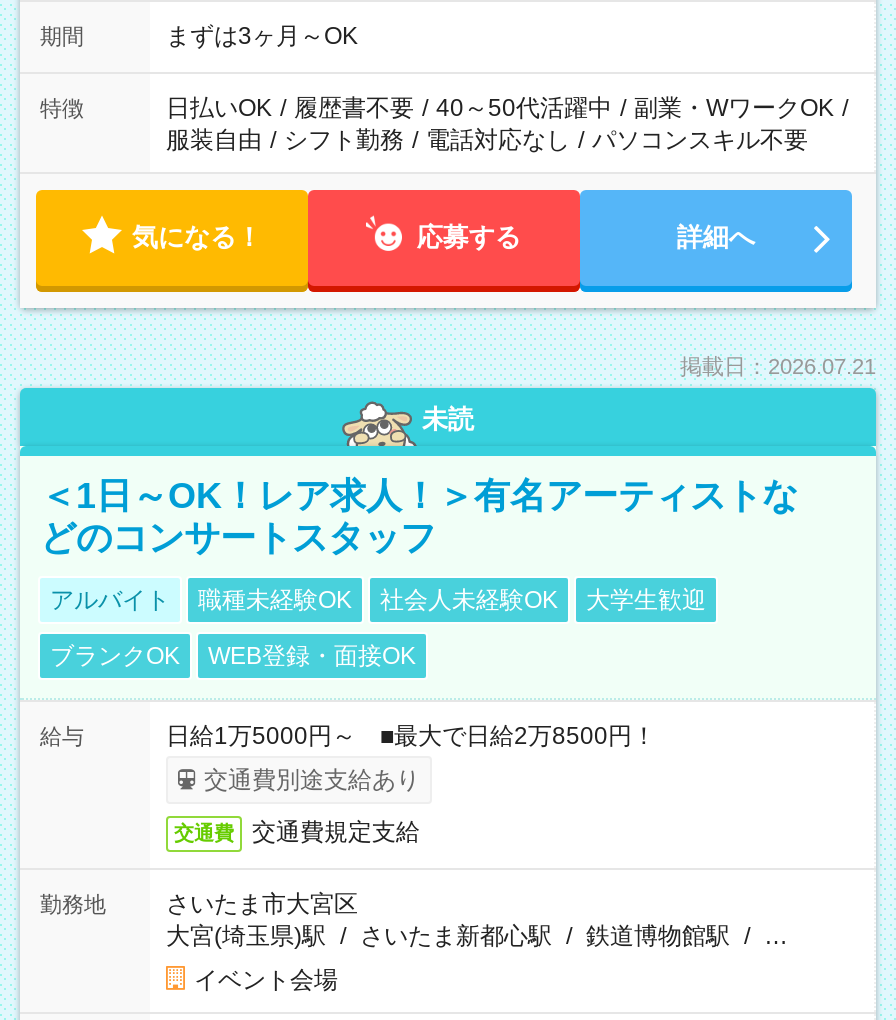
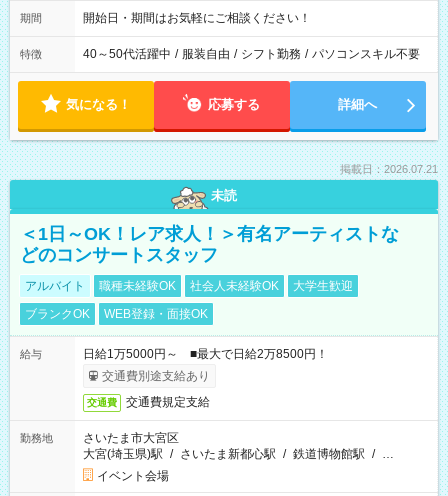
[166,22,358,50] まずは3ヶ月～OK -> [83,11,311,25] 開始日・期間はお気軽にご相談ください！
[166,94,848,154] 日払いOK / 履歴書不要 / 40～50代活躍中 / 副業・WワークOK / | 服装自由 / シフト勤務 / 電話対応なし / パソコンスキル不要 -> [83,47,420,61] 40～50代活躍中 / 服装自由 / シフト勤務 / パソコンスキル不要

